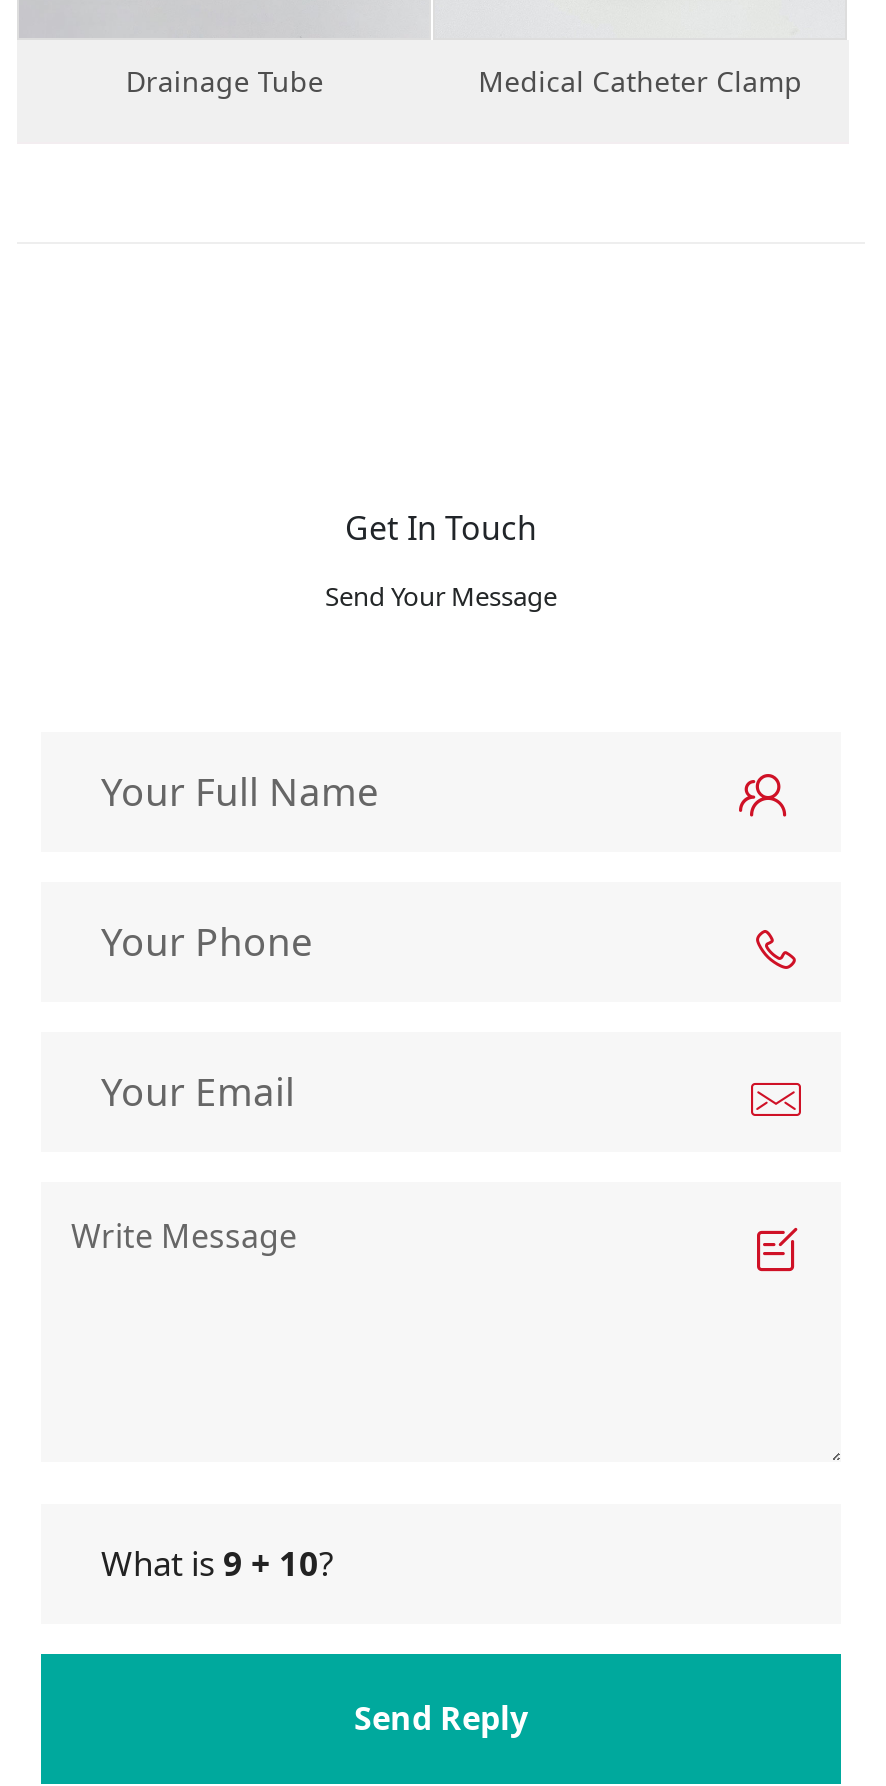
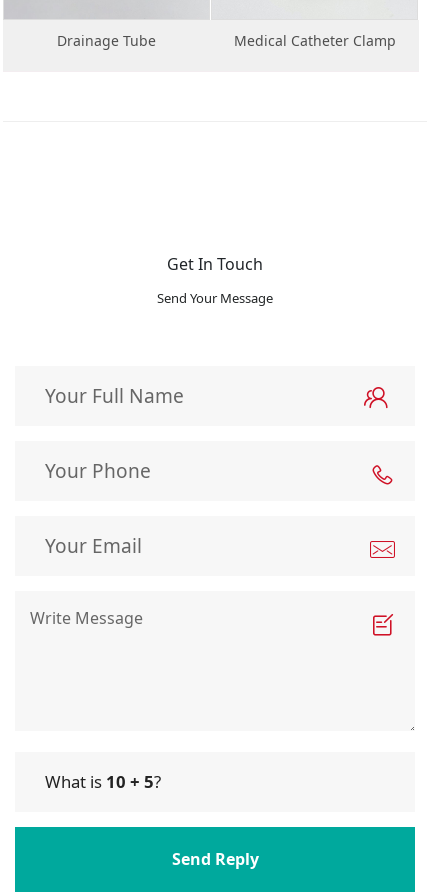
[101,1540,333,1586] What is 9 + 10? -> [45,770,161,793] What is 10 + 5?

